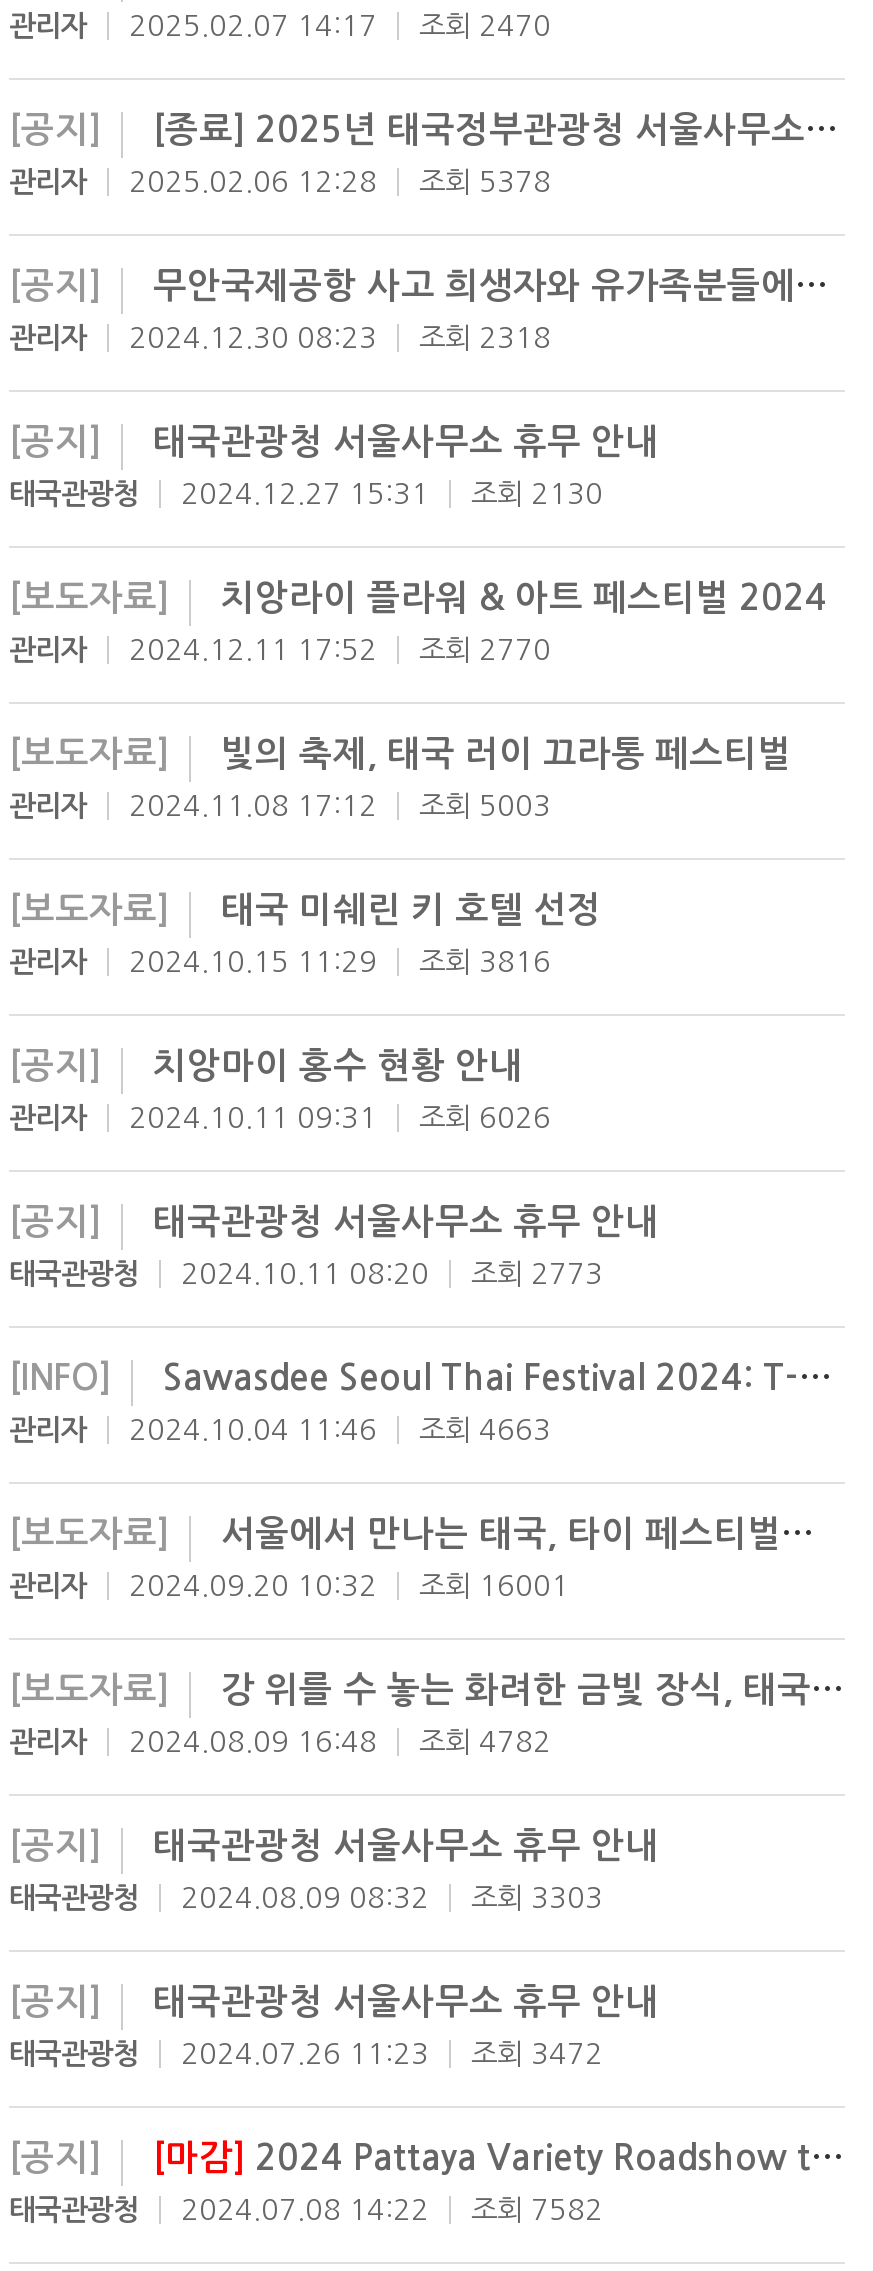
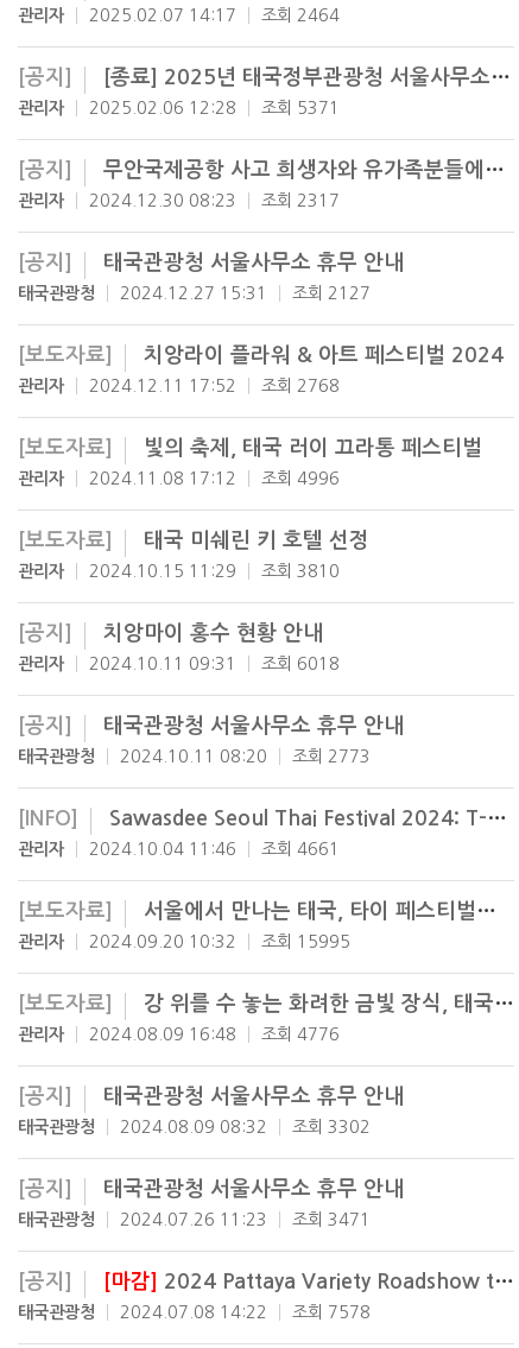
[9,12,551,40] 관리자 2025.02.07 14:17 조회 2470 -> [18,7,340,24] 관리자 2025.02.07 14:17 조회 2464
[9,168,551,196] 관리자 2025.02.06 12:28 조회 5378 -> [18,100,340,116] 관리자 2025.02.06 12:28 조회 5371
[9,324,551,352] 관리자 2024.12.30 08:23 조회 2318 -> [18,192,340,209] 관리자 2024.12.30 08:23 조회 2317
[9,480,603,508] 태국관광청 2024.12.27 15:31 조회 2130 -> [18,285,371,302] 태국관광청 2024.12.27 15:31 조회 2127
[9,636,551,664] 관리자 2024.12.11 17:52 조회 2770 -> [18,378,340,394] 관리자 2024.12.11 17:52 조회 2768
[9,792,551,820] 관리자 2024.11.08 17:12 조회 5003 -> [18,470,340,487] 관리자 2024.11.08 17:12 조회 4996
[9,948,551,976] 관리자 2024.10.15 11:29 조회 3816 -> [18,563,340,580] 관리자 2024.10.15 11:29 조회 3810
[9,1104,551,1132] 관리자 2024.10.11 09:31 조회 6026 -> [18,656,340,672] 관리자 2024.10.11 09:31 조회 6018
[9,1416,551,1444] 관리자 2024.10.04 11:46 조회 4663 -> [18,841,340,857] 관리자 2024.10.04 11:46 조회 4661
[9,1572,569,1600] 관리자 2024.09.20 10:32 조회 16001 -> [18,934,350,950] 관리자 2024.09.20 10:32 조회 15995
[9,1728,551,1756] 관리자 2024.08.09 16:48 조회 4782 -> [18,1026,340,1043] 관리자 2024.08.09 16:48 조회 4776
[9,1884,603,1912] 태국관광청 2024.08.09 08:32 조회 3303 -> [18,1119,371,1135] 태국관광청 2024.08.09 08:32 조회 3302
[9,2040,603,2068] 태국관광청 2024.07.26 11:23 조회 3472 -> [18,1211,371,1228] 태국관광청 2024.07.26 11:23 조회 3471
[9,2196,603,2224] 태국관광청 2024.07.08 14:22 조회 7582 -> [18,1304,371,1321] 태국관광청 2024.07.08 14:22 조회 7578

